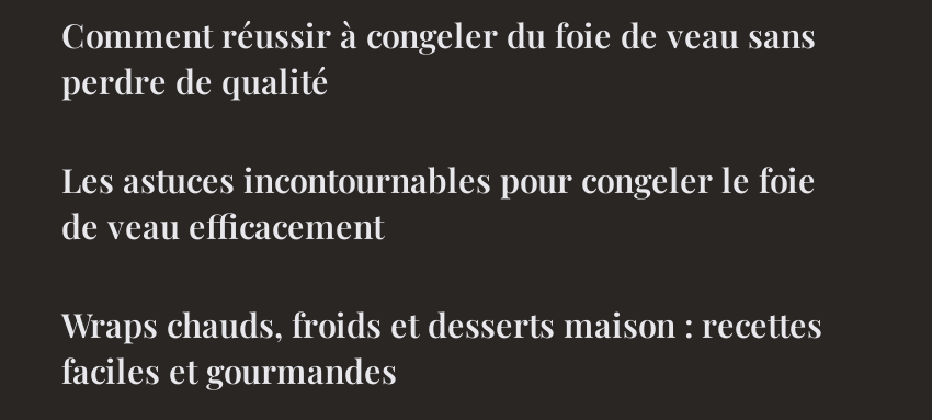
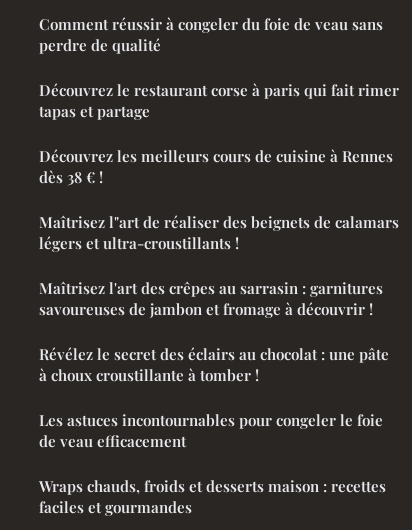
none -> [39,80,399,385] Découvrez le restaurant corse à paris qui fait rimer | tapas et partage | Découvrez les meilleurs cours de cuisine à Rennes | dès 38 € ! | Maîtrisez l"art de réaliser des beignets de calamars | légers et ultra-croustillants ! | Maîtrisez l'art des crêpes au sarrasin : garnitures | savoureuses de jambon et fromage à découvrir ! | Révélez le secret des éclairs au chocolat : une pâte | à choux croustillante à tomber !

